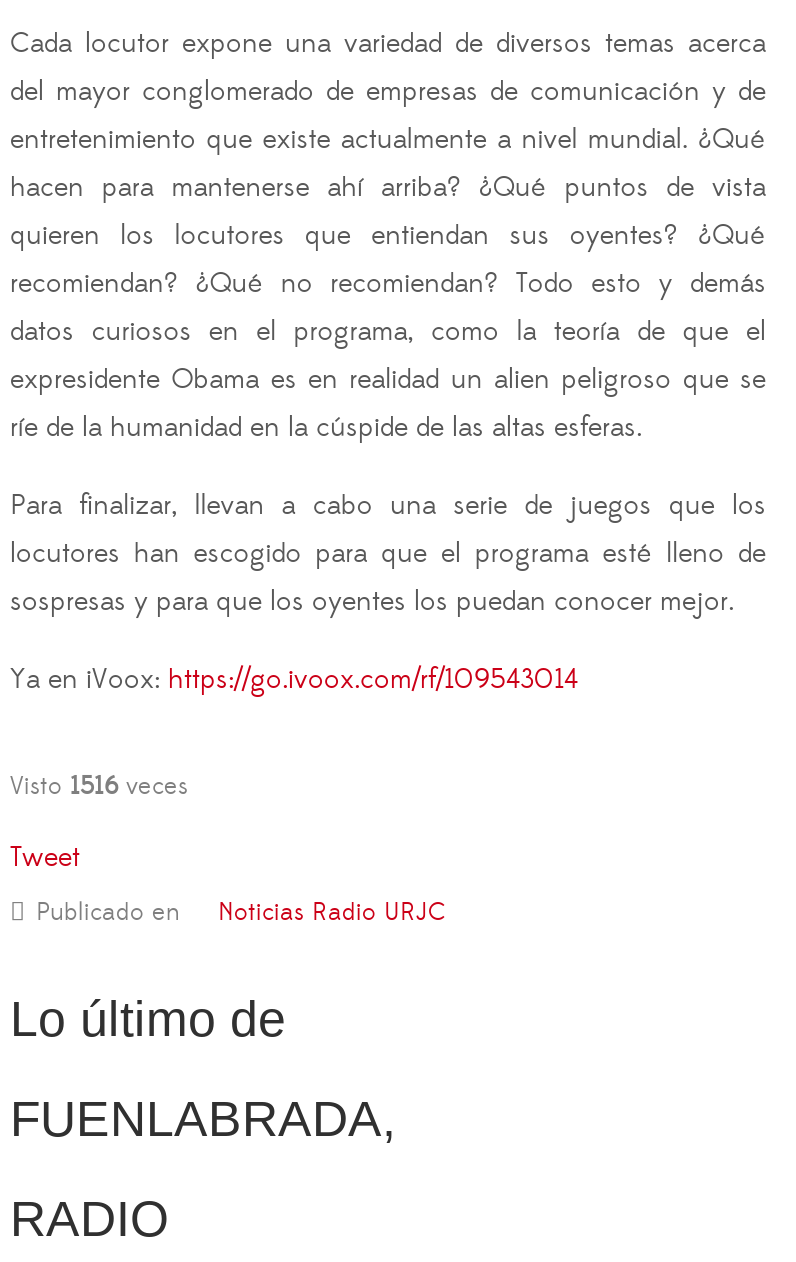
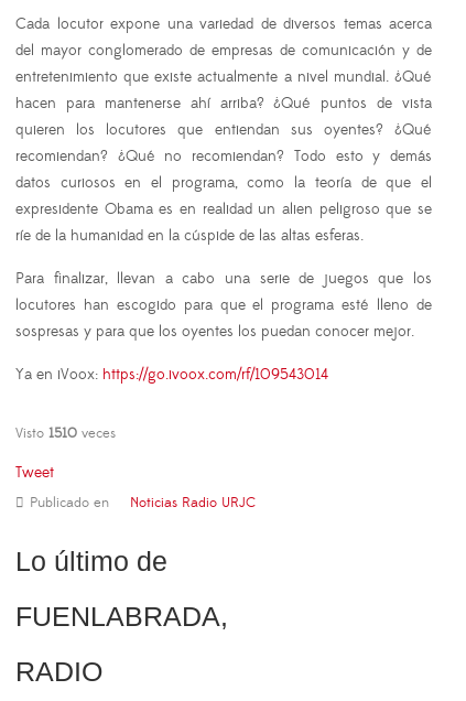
[10,771,188,803] Visto 1516 veces -> [15,425,116,442] Visto 1510 veces

